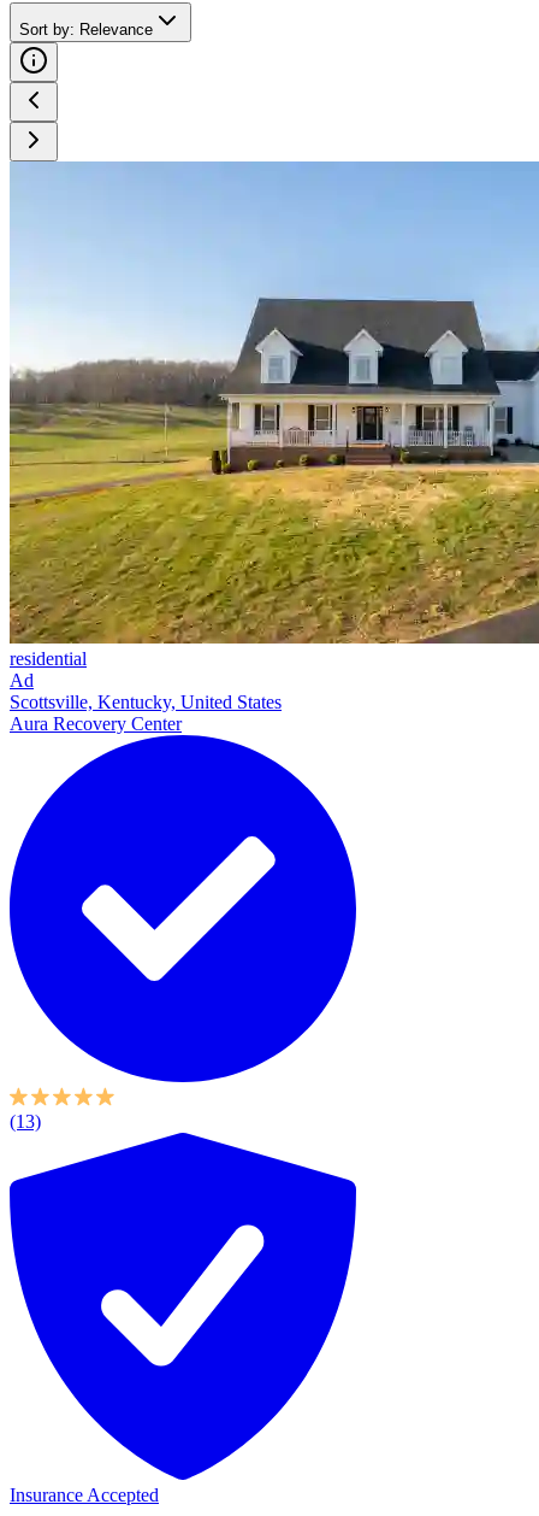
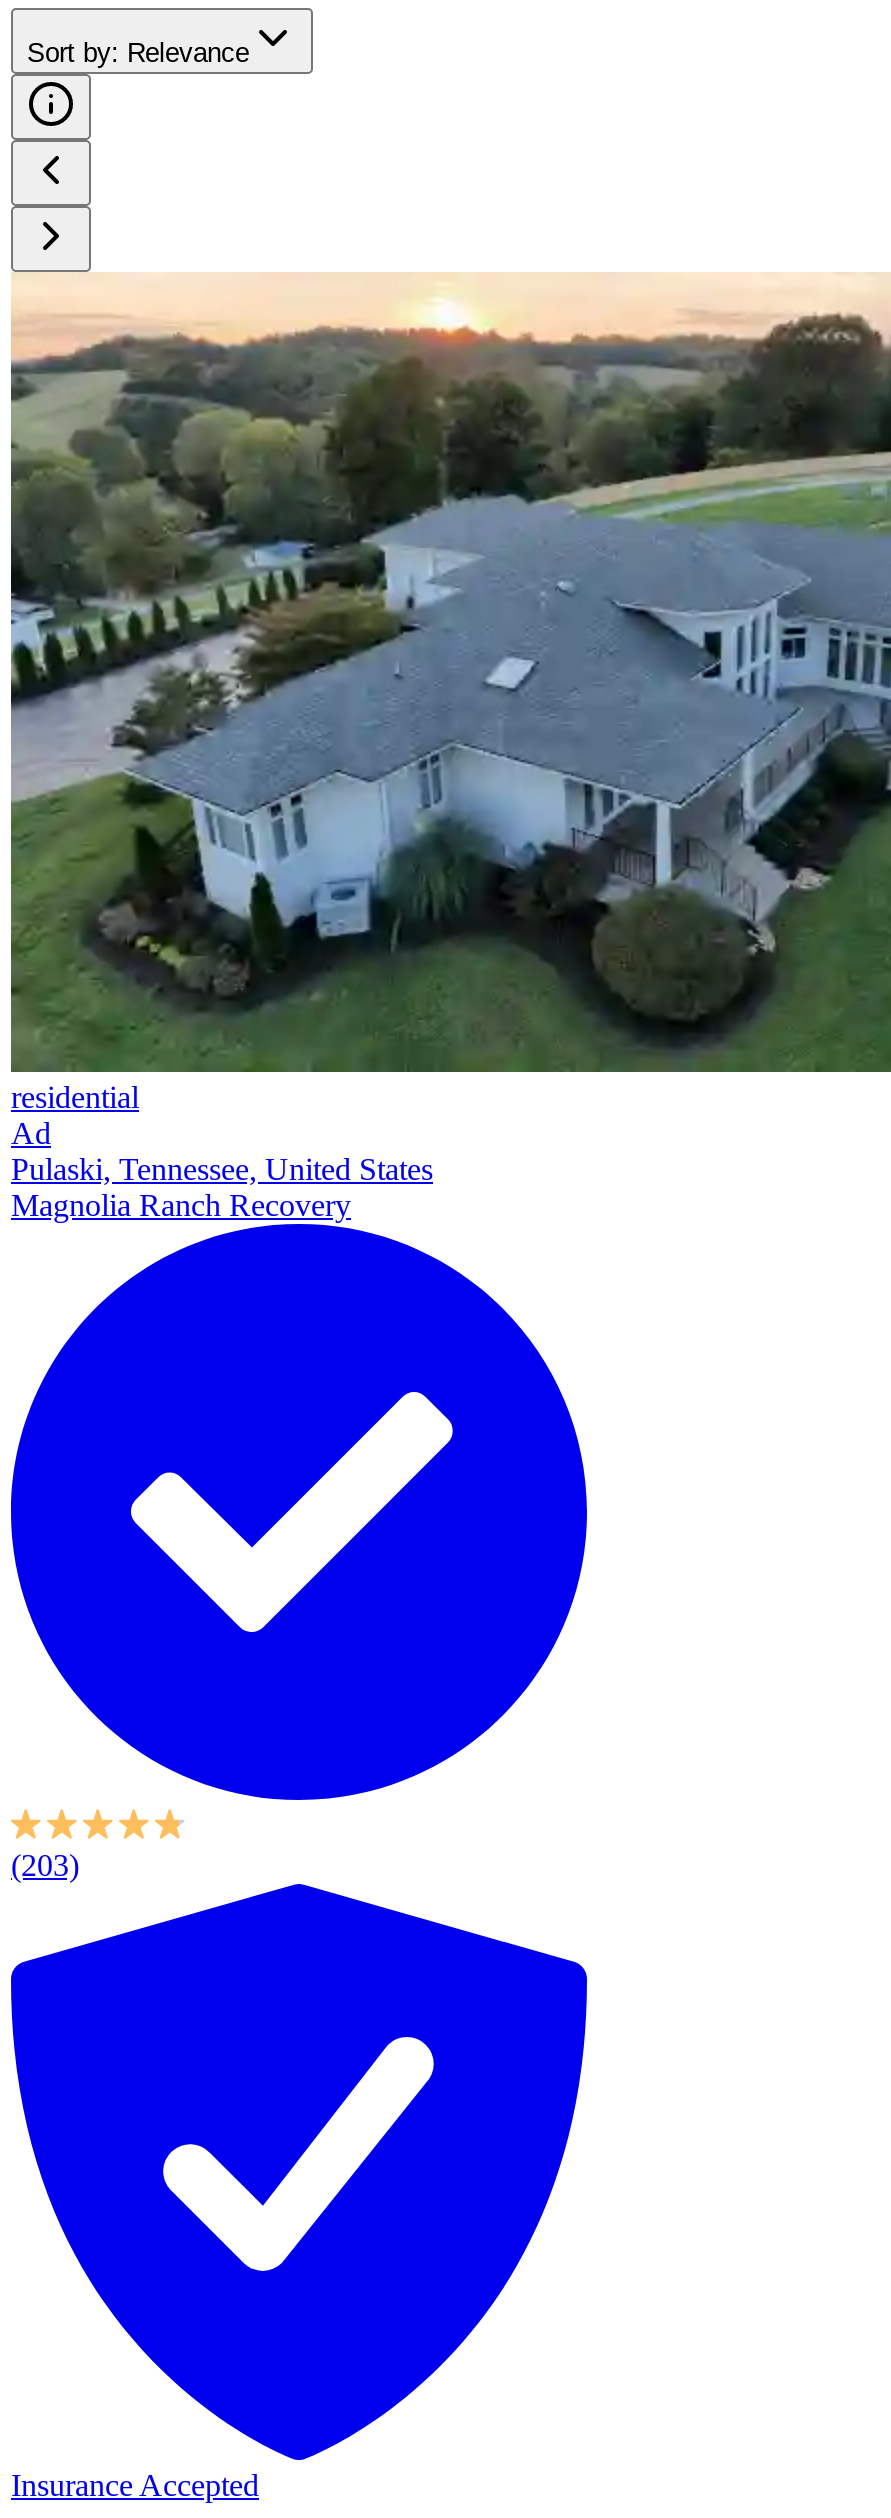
[8,160,535,733] [image] | Scottsville, Kentucky, United States | Aura Recovery Center -> [9,272,885,1221] [image] | Pulaski, Tennessee, United States | Magnolia Ranch Recovery
[10,1111,41,1131] (13) -> [11,1847,79,1881] (203)

